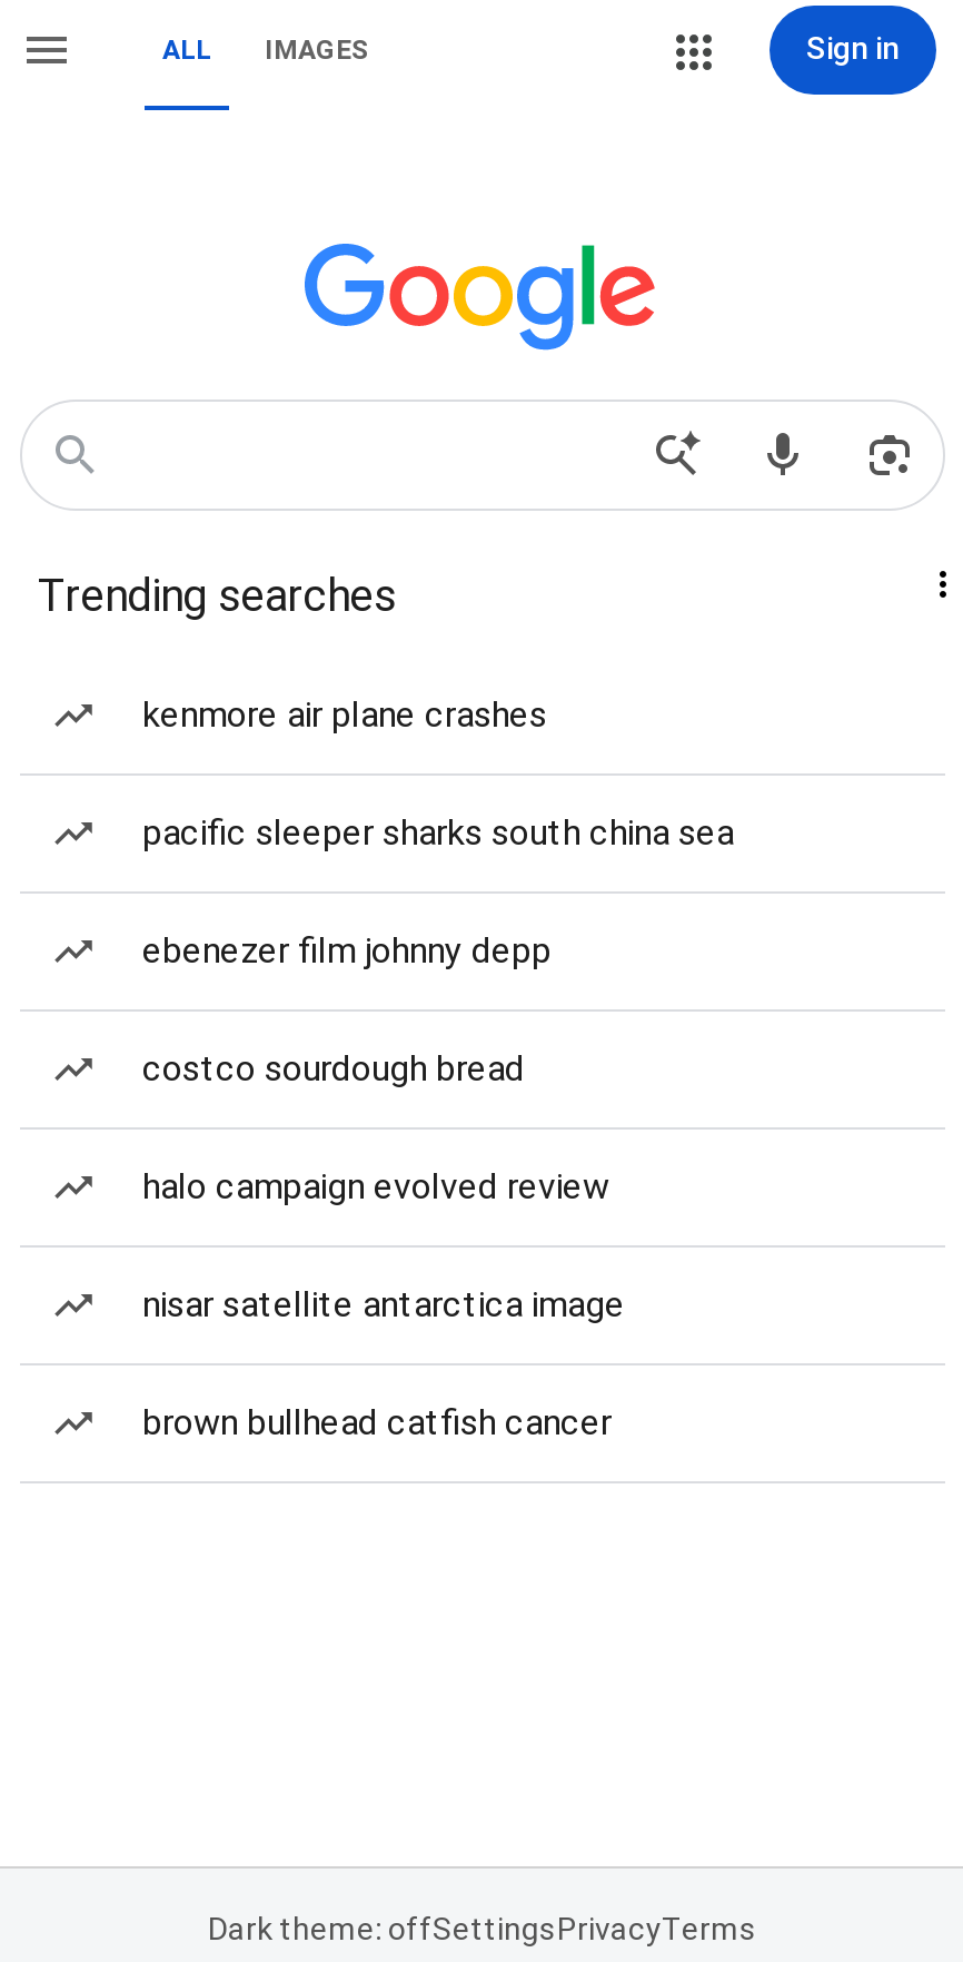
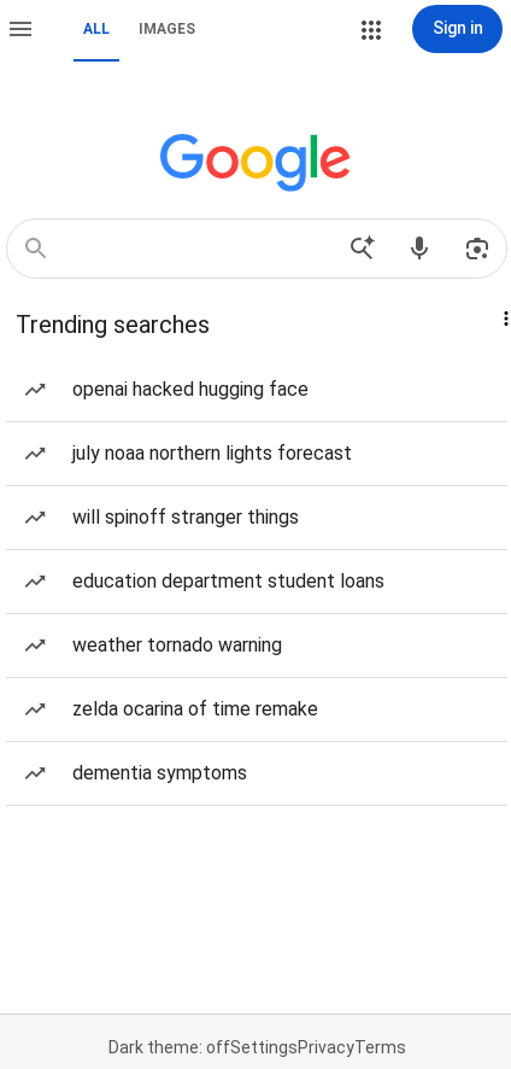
[142,693,547,736] kenmore air plane crashes -> [72,378,309,401] openai hacked hugging face
[142,811,734,854] pacific sleeper sharks south china sea -> [72,442,352,465] july noaa northern lights forecast
[142,929,552,972] ebenezer film johnny depp -> [72,506,299,528] will spinoff stranger things
[142,1047,525,1090] costco sourdough bread -> [72,569,384,592] education department student loans
[142,1165,609,1207] halo campaign evolved review -> [72,633,282,656] weather tornado warning
[142,1283,625,1325] nisar satellite antarctica image -> [72,697,318,720] zelda ocarina of time remake
[142,1401,612,1443] brown bullhead catfish cancer -> [72,761,247,784] dementia symptoms

